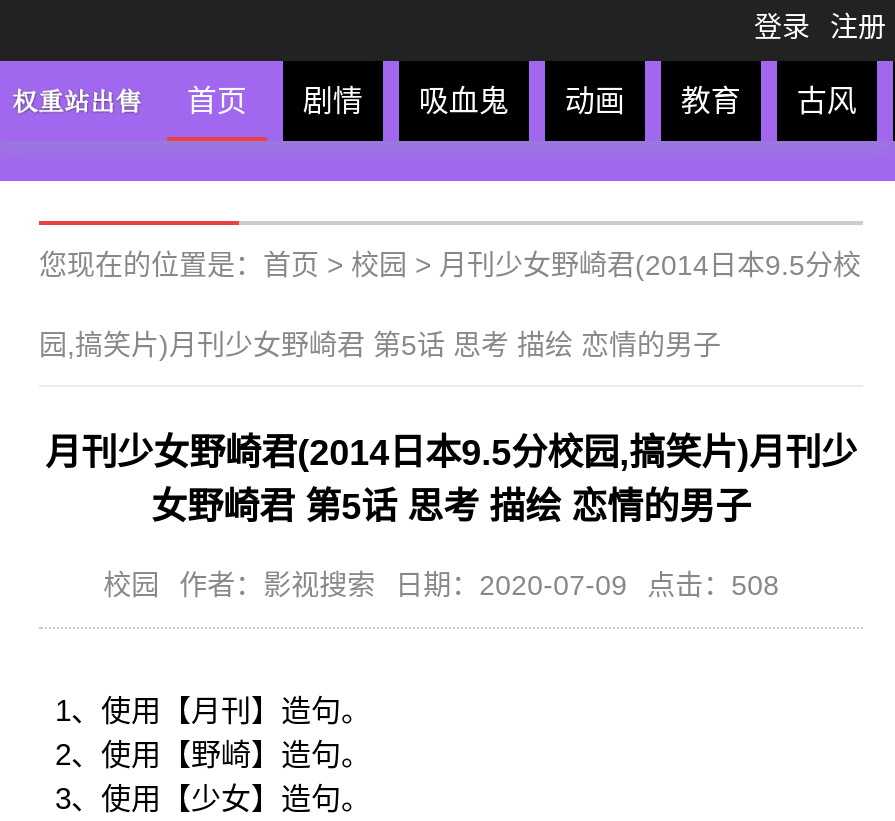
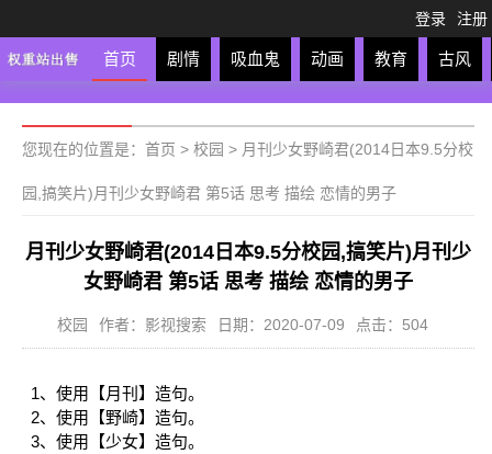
[103,569,779,601] 校园 作者：影视搜索 日期：2020-07-09 点击：508 -> [57,316,428,333] 校园 作者：影视搜索 日期：2020-07-09 点击：504

